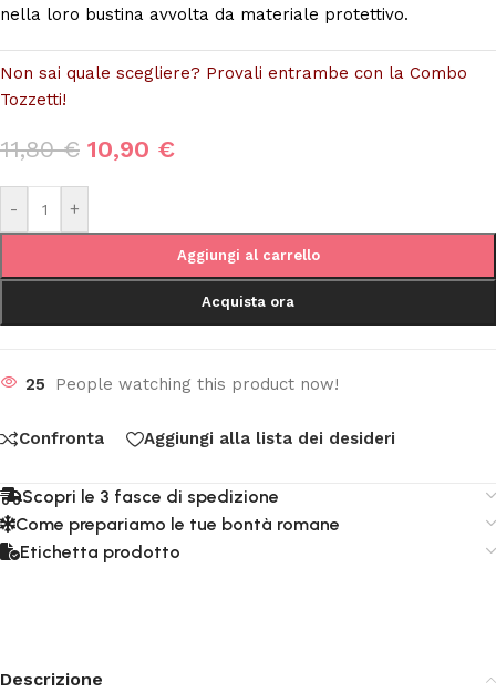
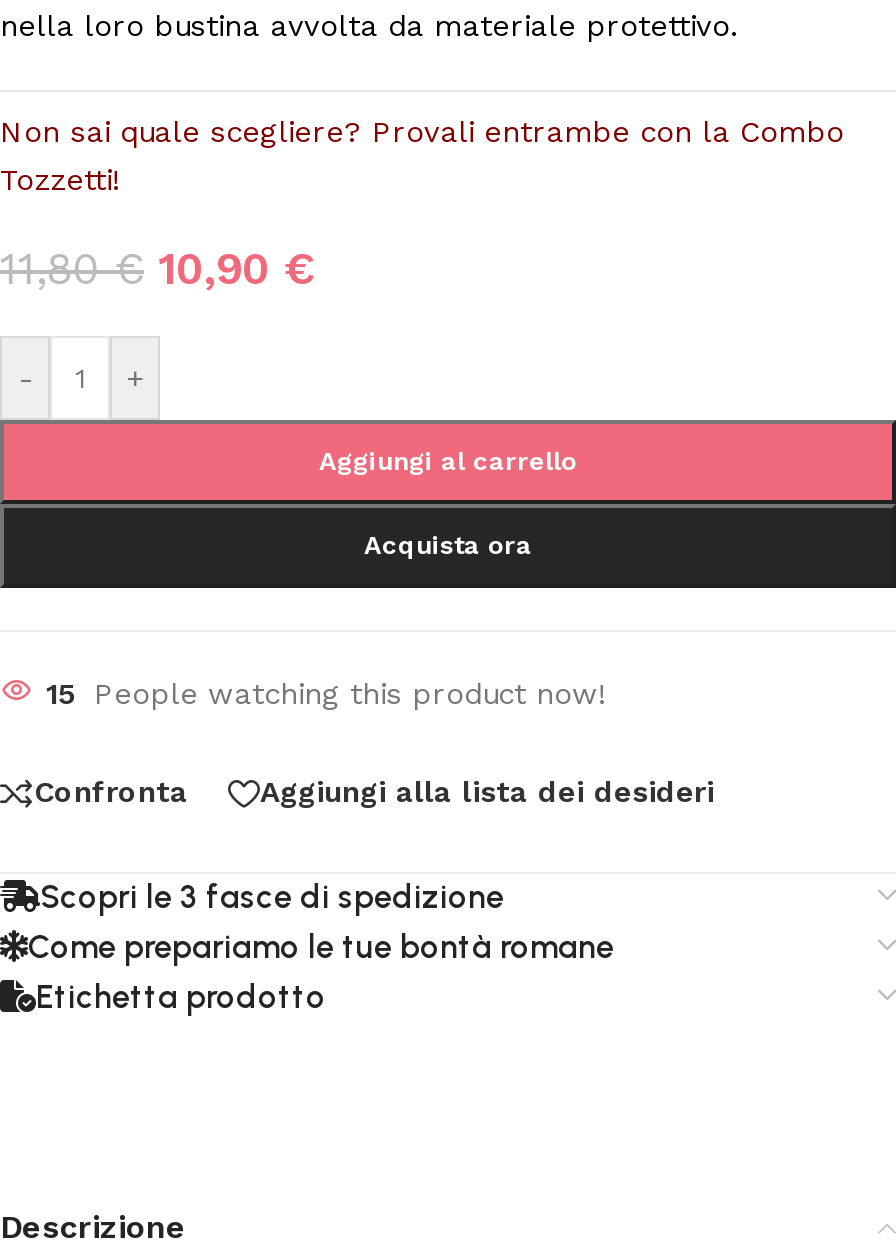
[25,374,339,394] 25 People watching this product now! -> [46,675,606,711] 15 People watching this product now!

